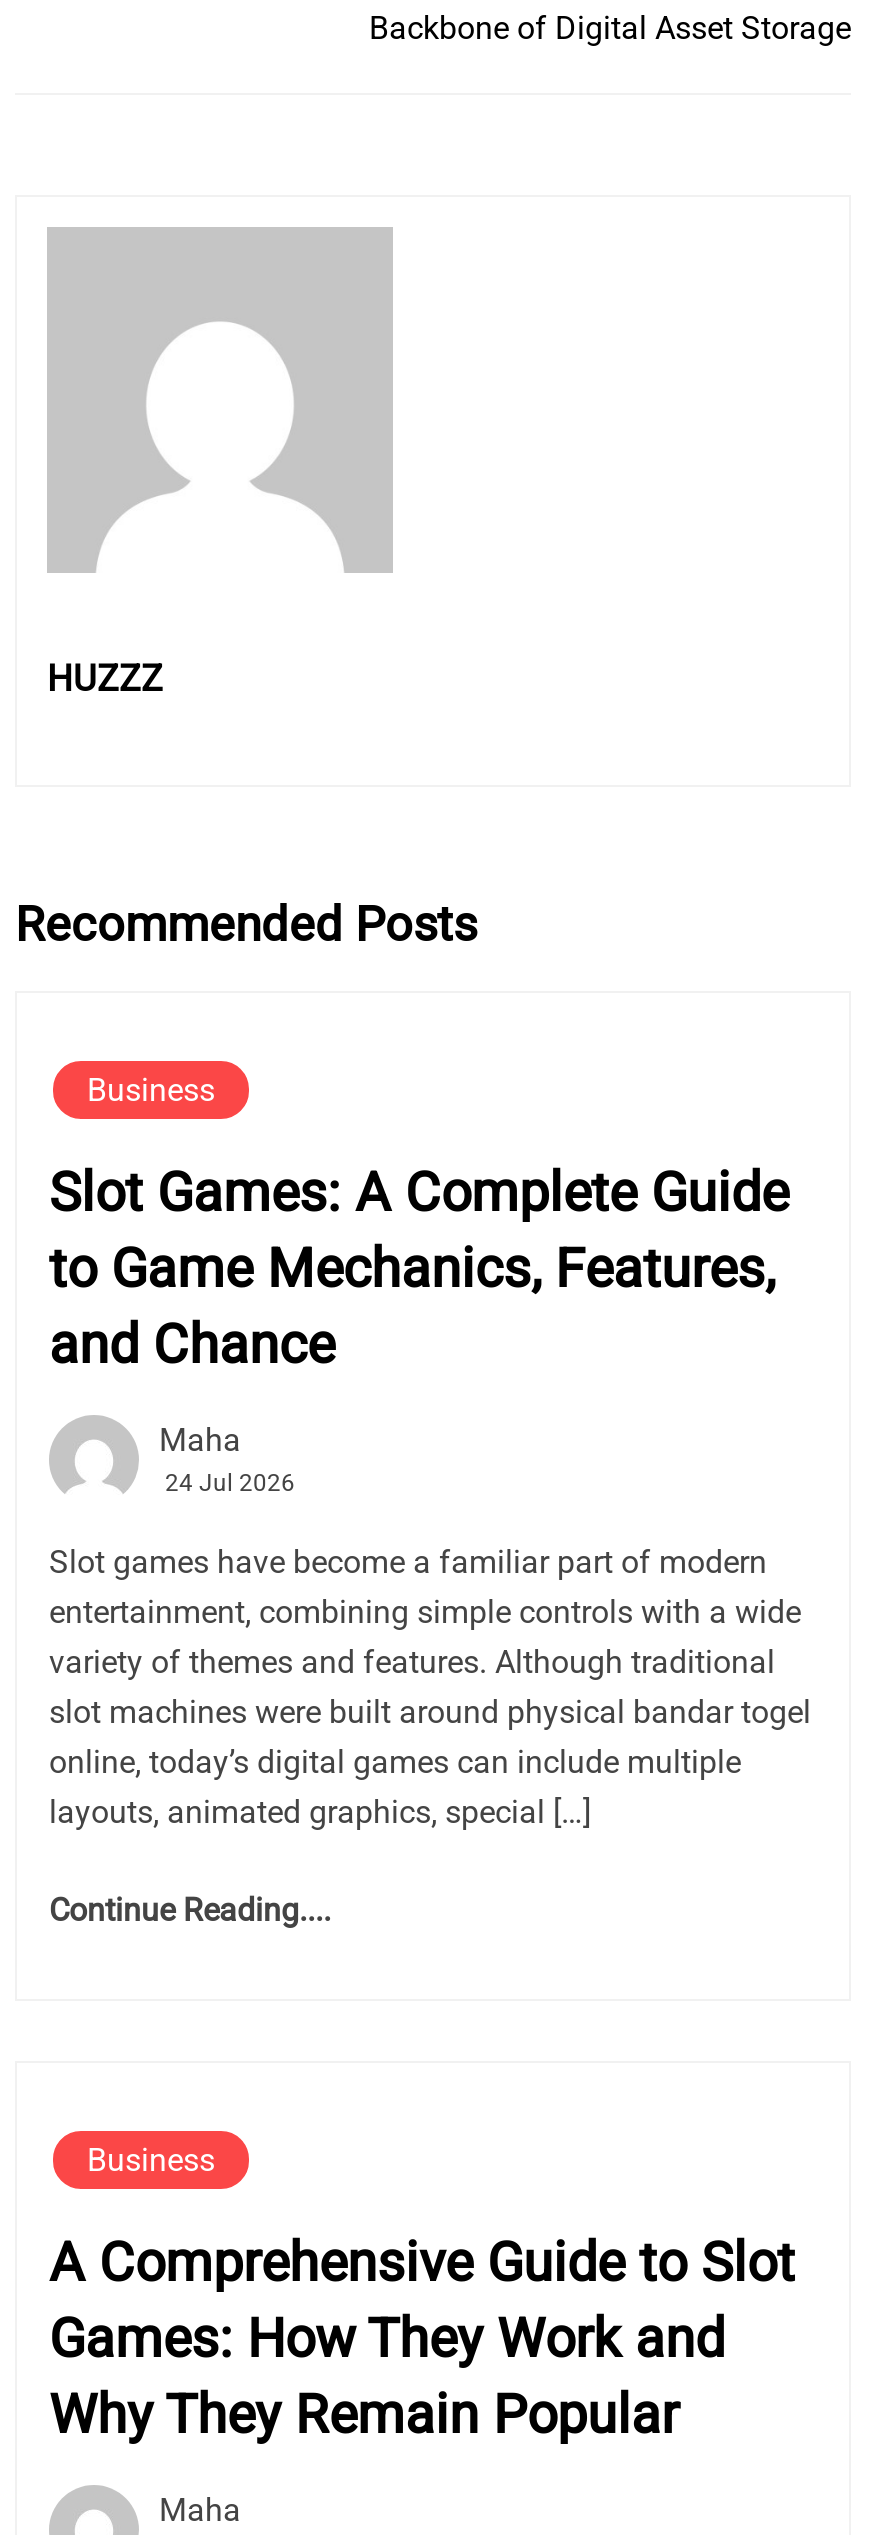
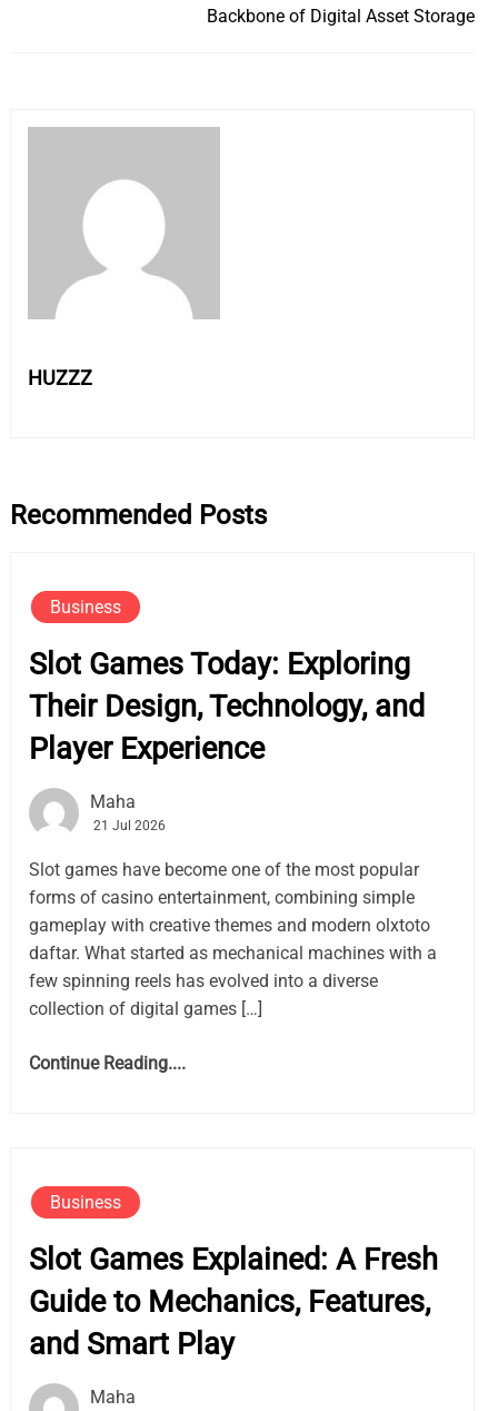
[49,1161,789,1377] Slot Games: A Complete Guide | to Game Mechanics, Features, | and Chance -> [29,647,425,767] Slot Games Today: Exploring | Their Design, Technology, and | Player Experience
[165,1469,295,1497] 24 Jul 2026 -> [93,818,166,833] 21 Jul 2026
[49,1543,811,1831] Slot games have become a familiar part of modern | entertainment, combining simple controls with a wide | variety of themes and features. Although traditional | slot machines were built around physical bandar togel | online, today’s digital games can include multiple | layouts, animated graphics, special […] -> [29,859,437,1019] Slot games have become one of the most popular | forms of casino entertainment, combining simple | gameplay with creative themes and modern olxtoto | daftar. What started as mechanical machines with a | few spinning reels has evolved into a diverse | collection of digital games […]
[49,2231,795,2447] A Comprehensive Guide to Slot | Games: How They Work and | Why They Remain Popular -> [29,1242,438,1362] Slot Games Explained: A Fresh | Guide to Mechanics, Features, | and Smart Play

